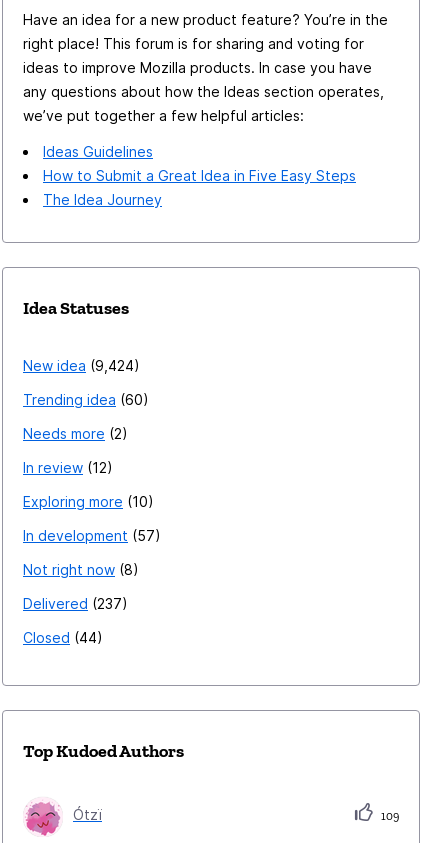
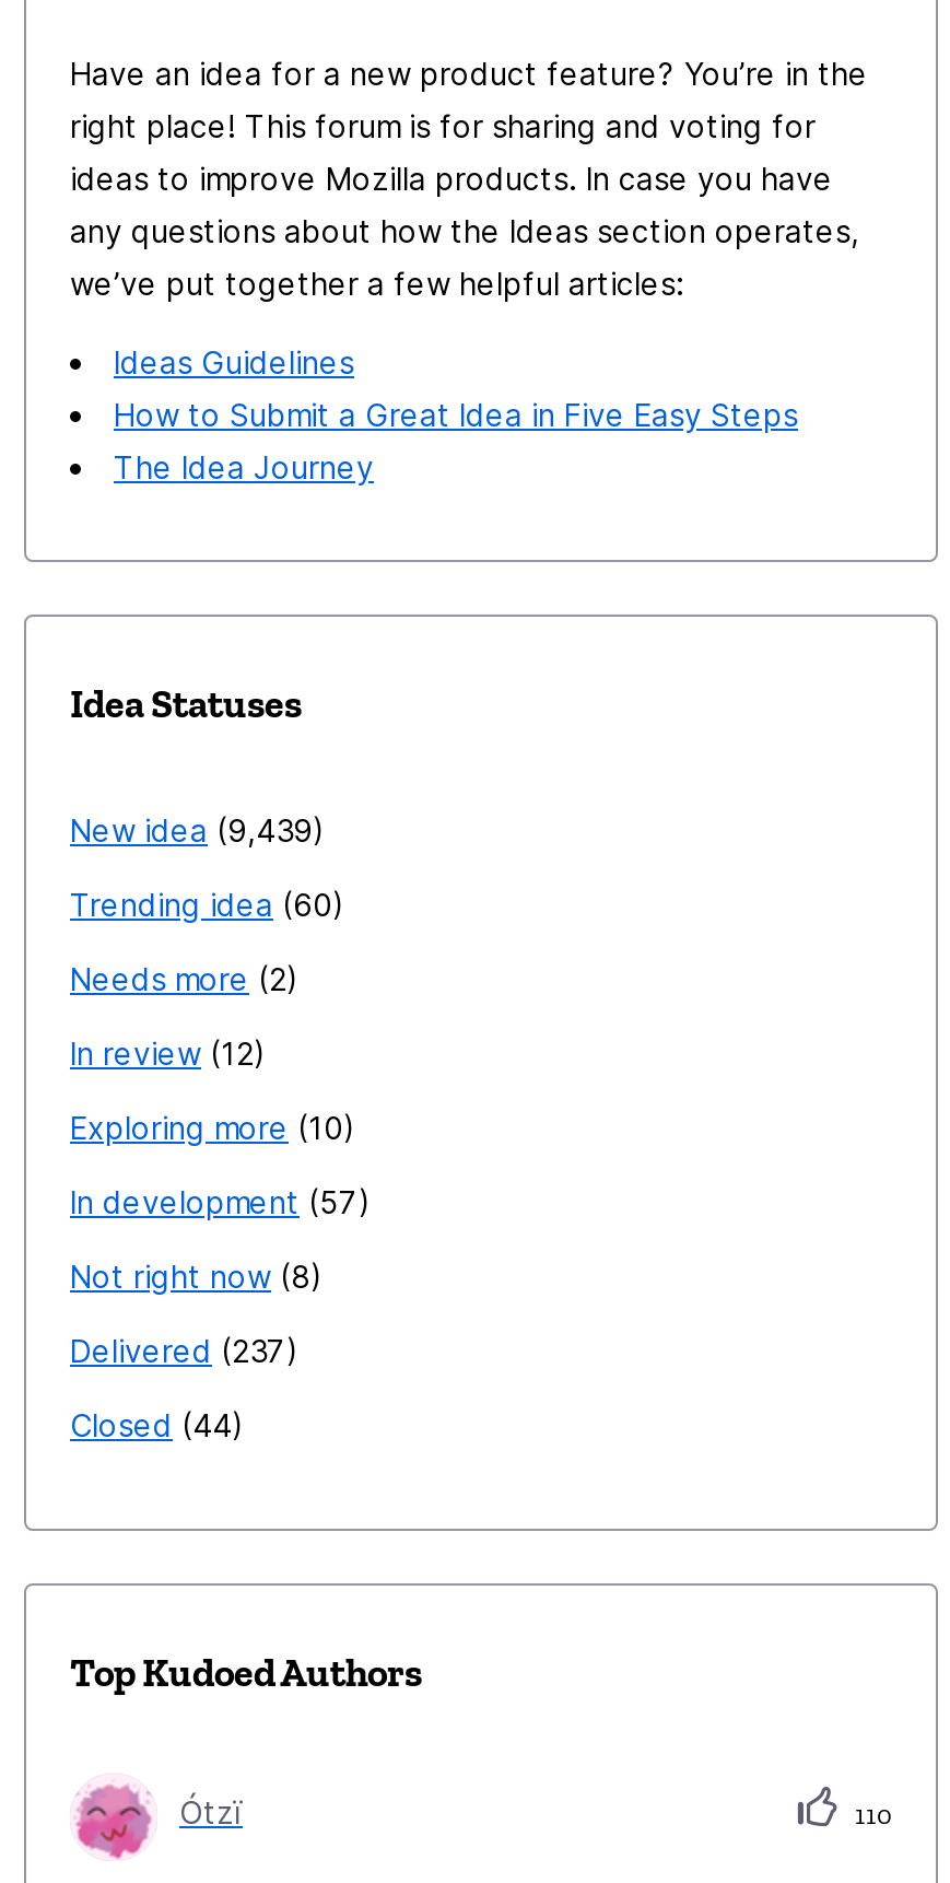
[23,357,134,374] New idea 9,424 -> [70,811,313,849] New idea 9,439
[378,809,399,823] 109 -> [848,1800,892,1831] 110

